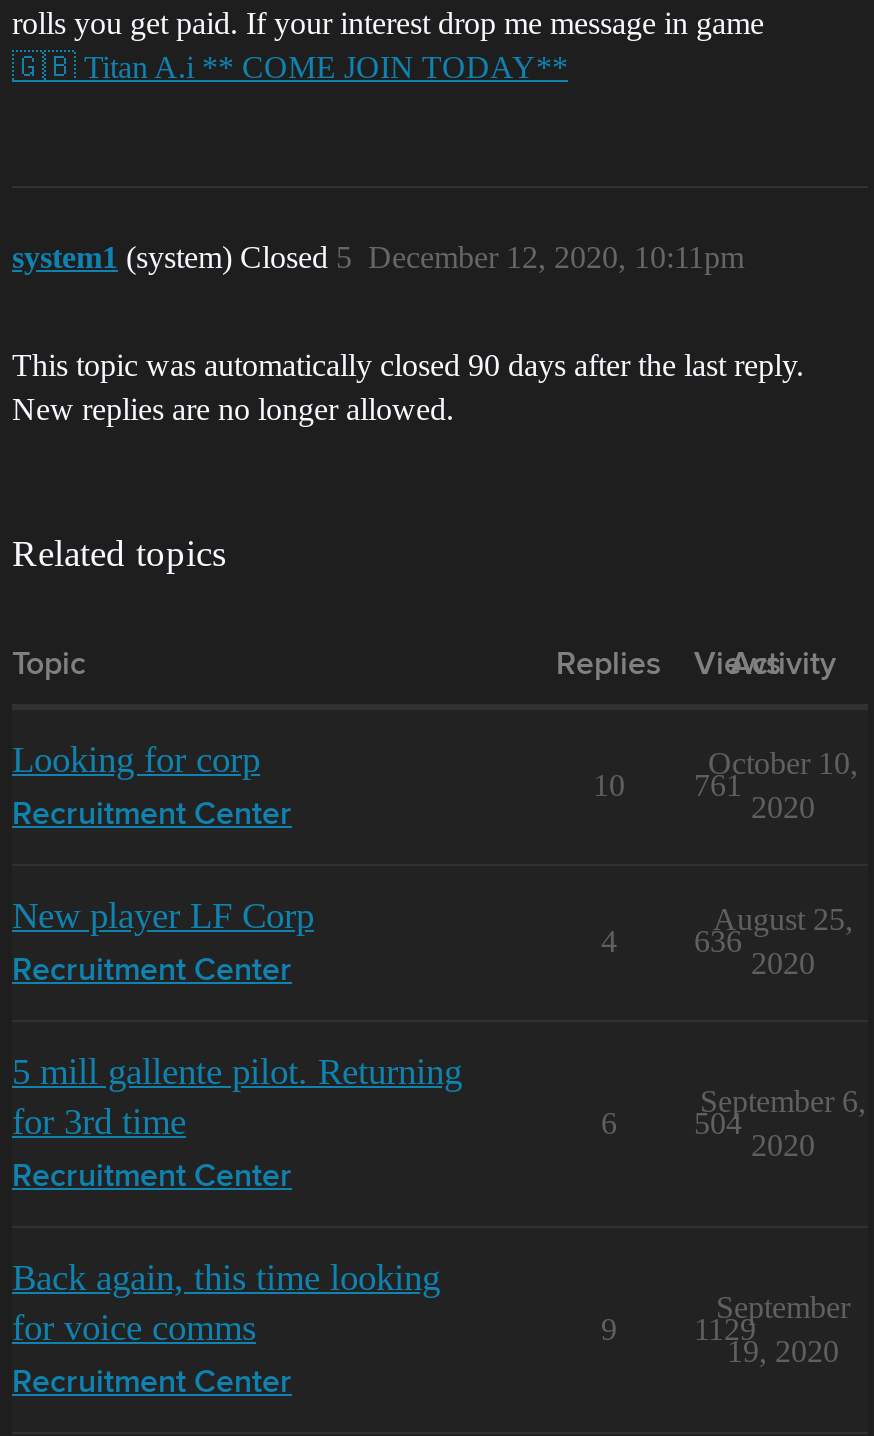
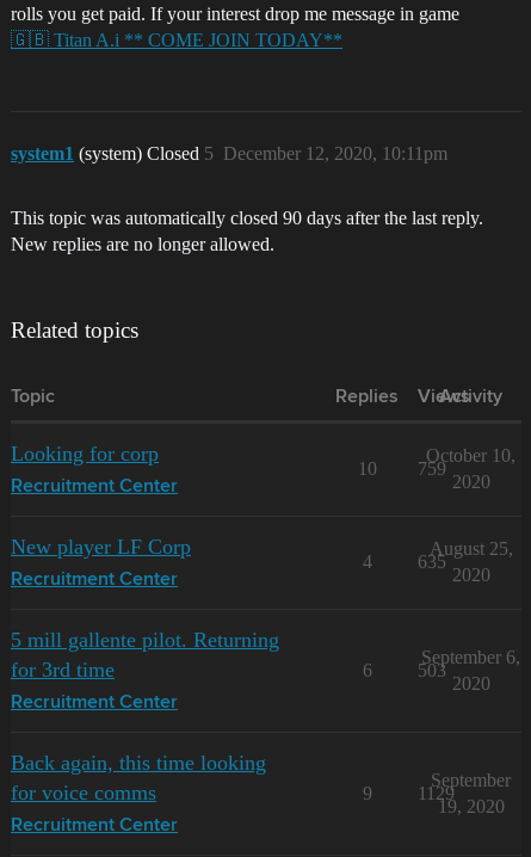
[694,768,742,802] 761 -> [418,458,446,479] 759
[694,924,742,958] 636 -> [418,551,446,572] 635
[694,1106,742,1140] 504 -> [418,660,446,680] 503

